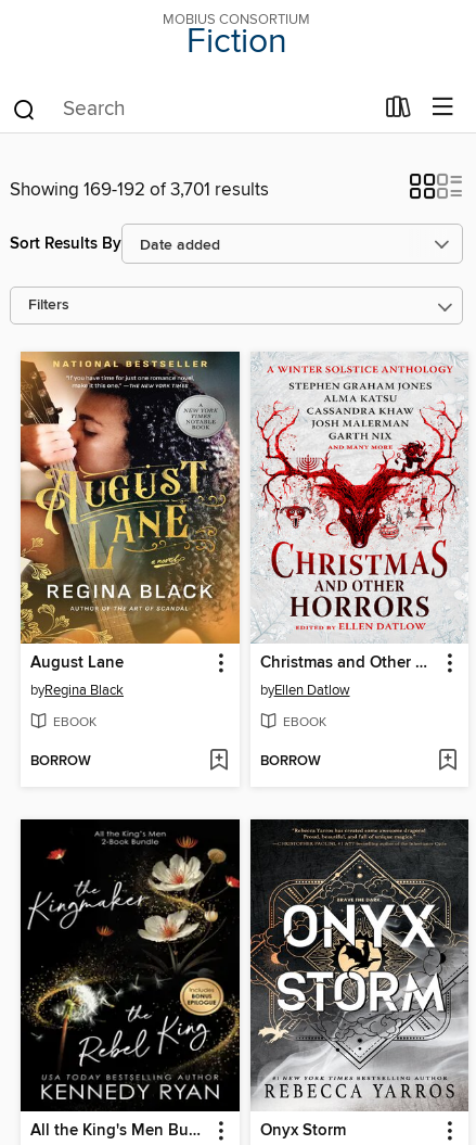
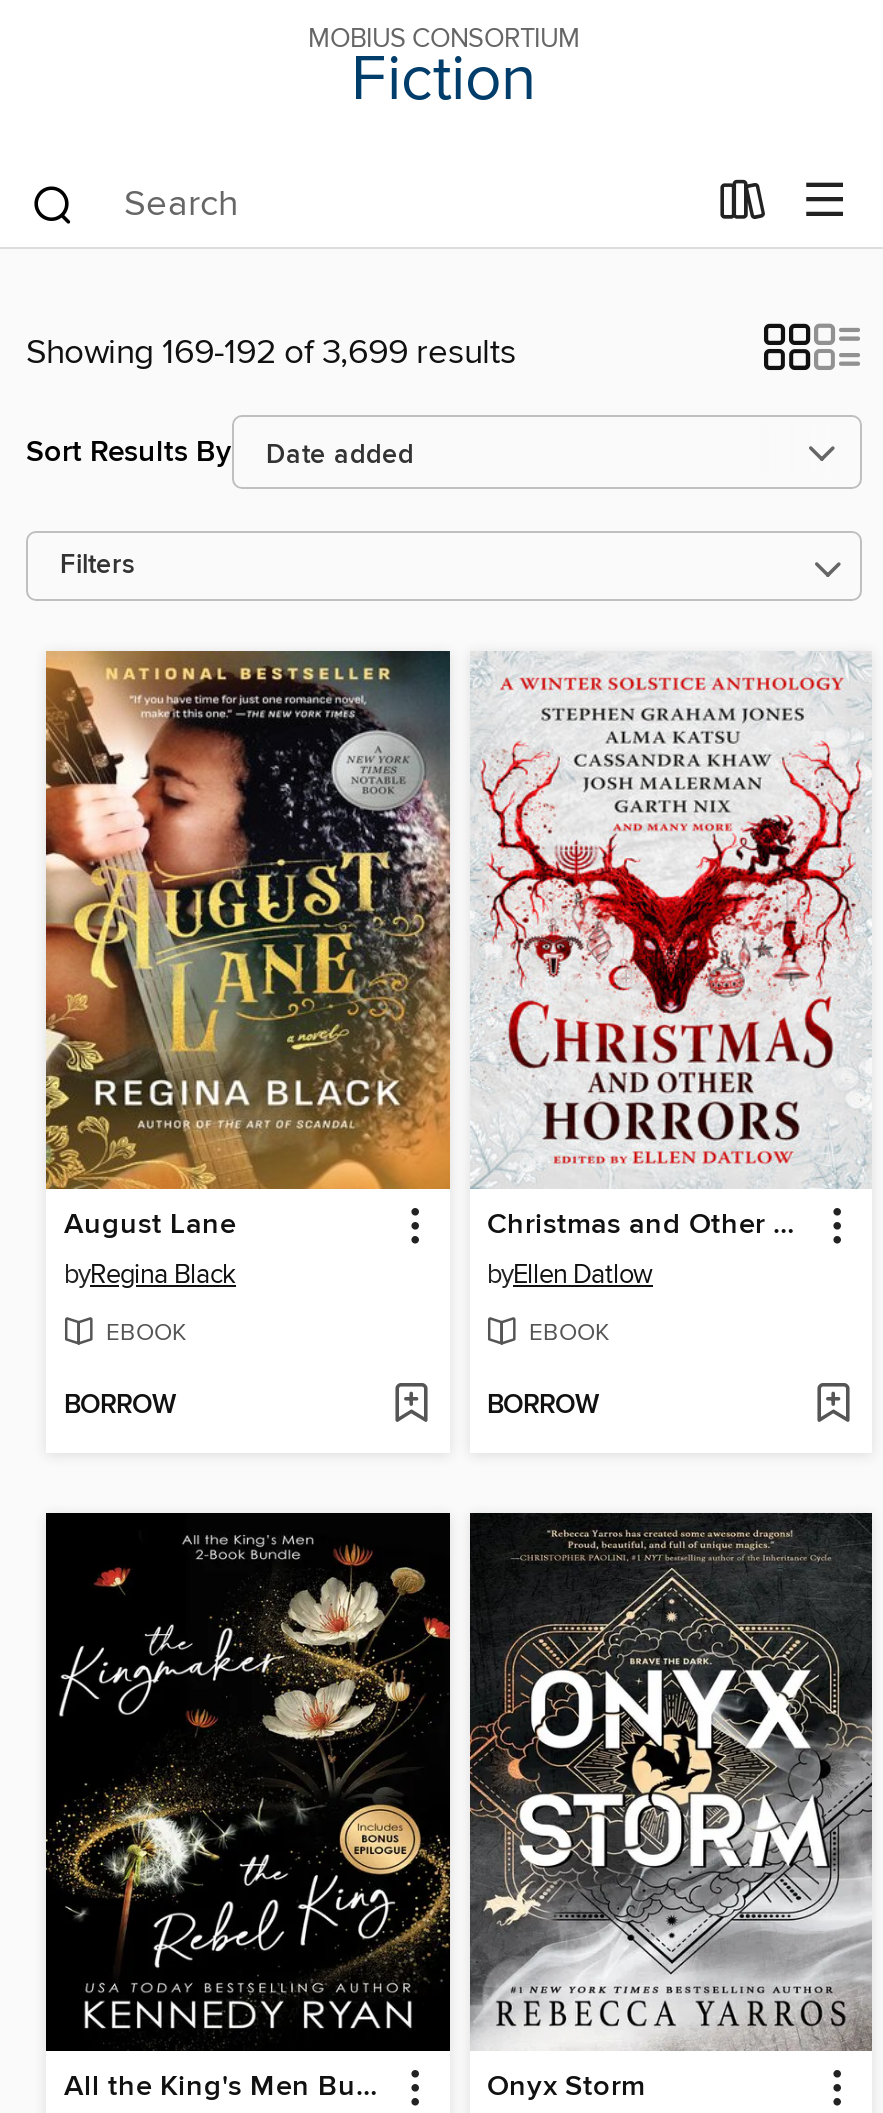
[10,178,269,202] Showing 169-192 of 3,701 results -> [26,331,516,375] Showing 169-192 of 3,699 results

